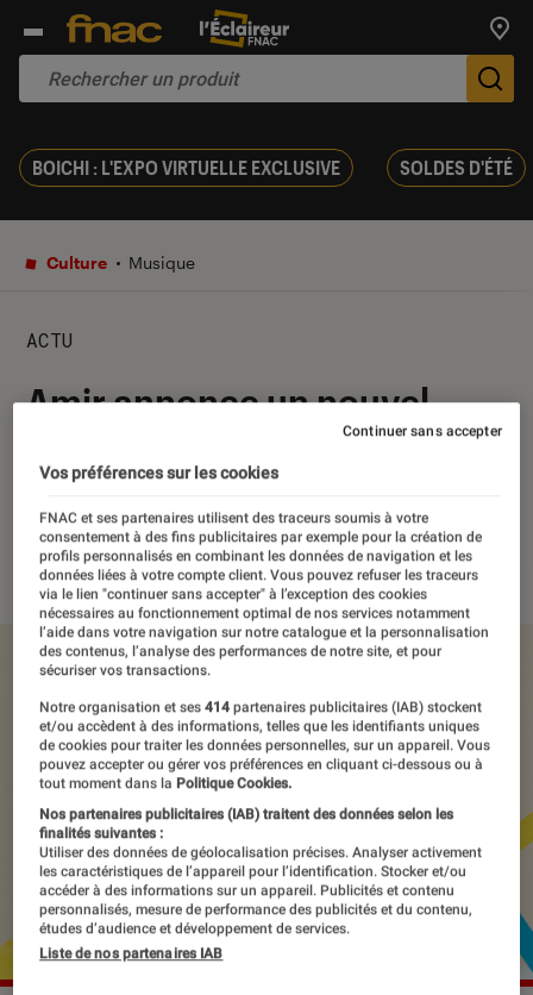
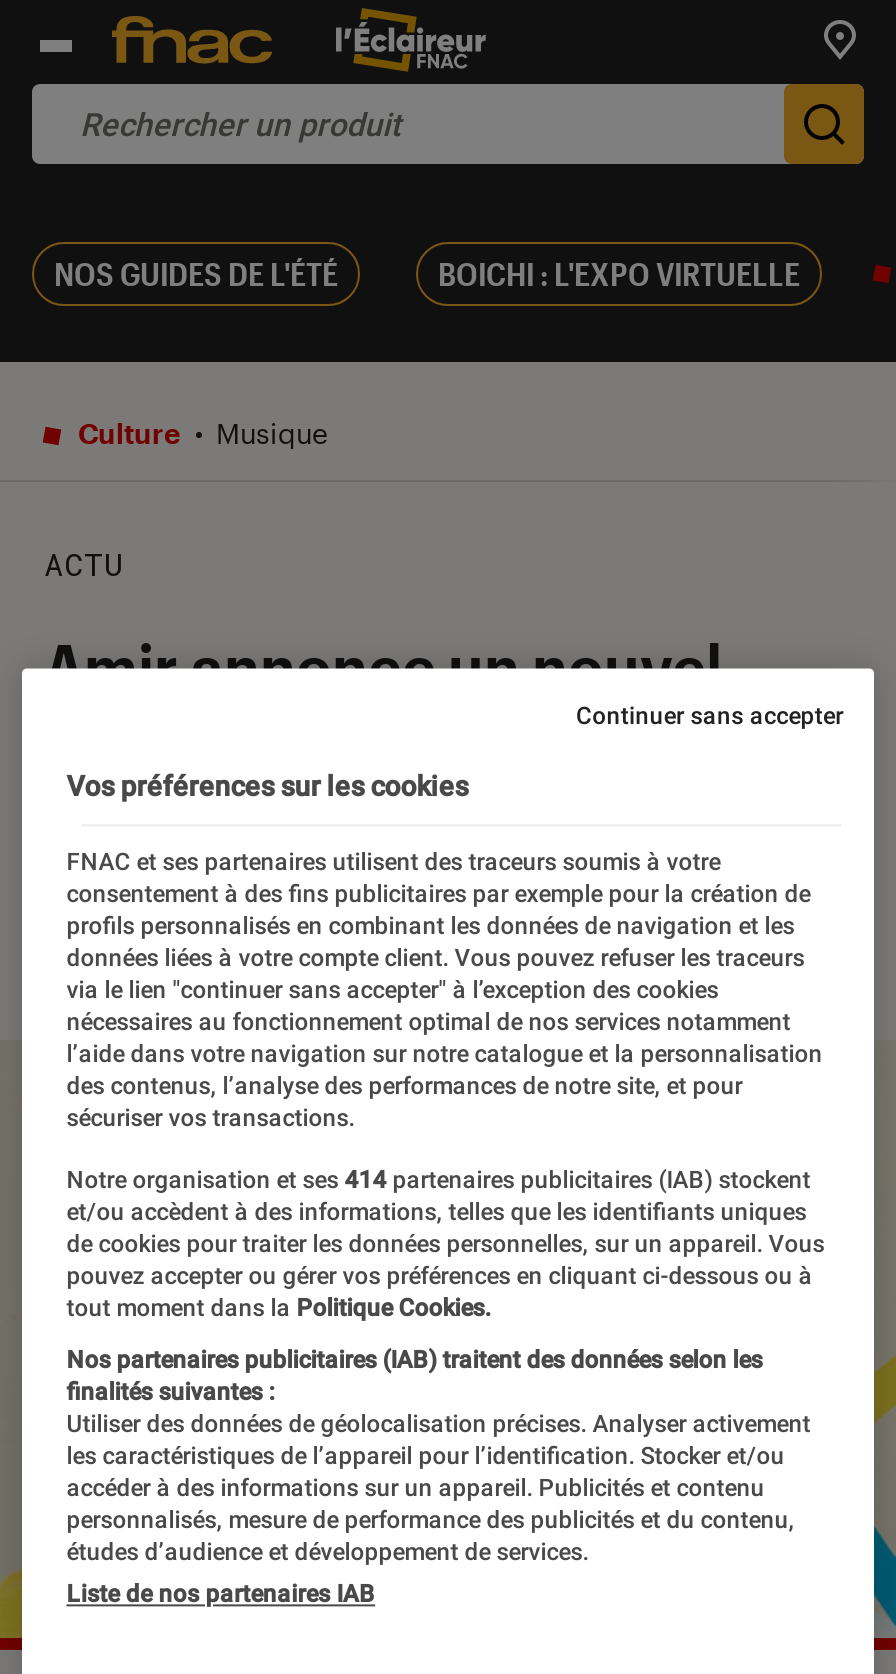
[32,156,513,179] BOICHI : L'EXPO VIRTUELLE EXCLUSIVE | SOLDES D'ÉTÉ -> [54,254,800,292] NOS GUIDES DE L'ÉTÉ | BOICHI : L'EXPO VIRTUELLE

